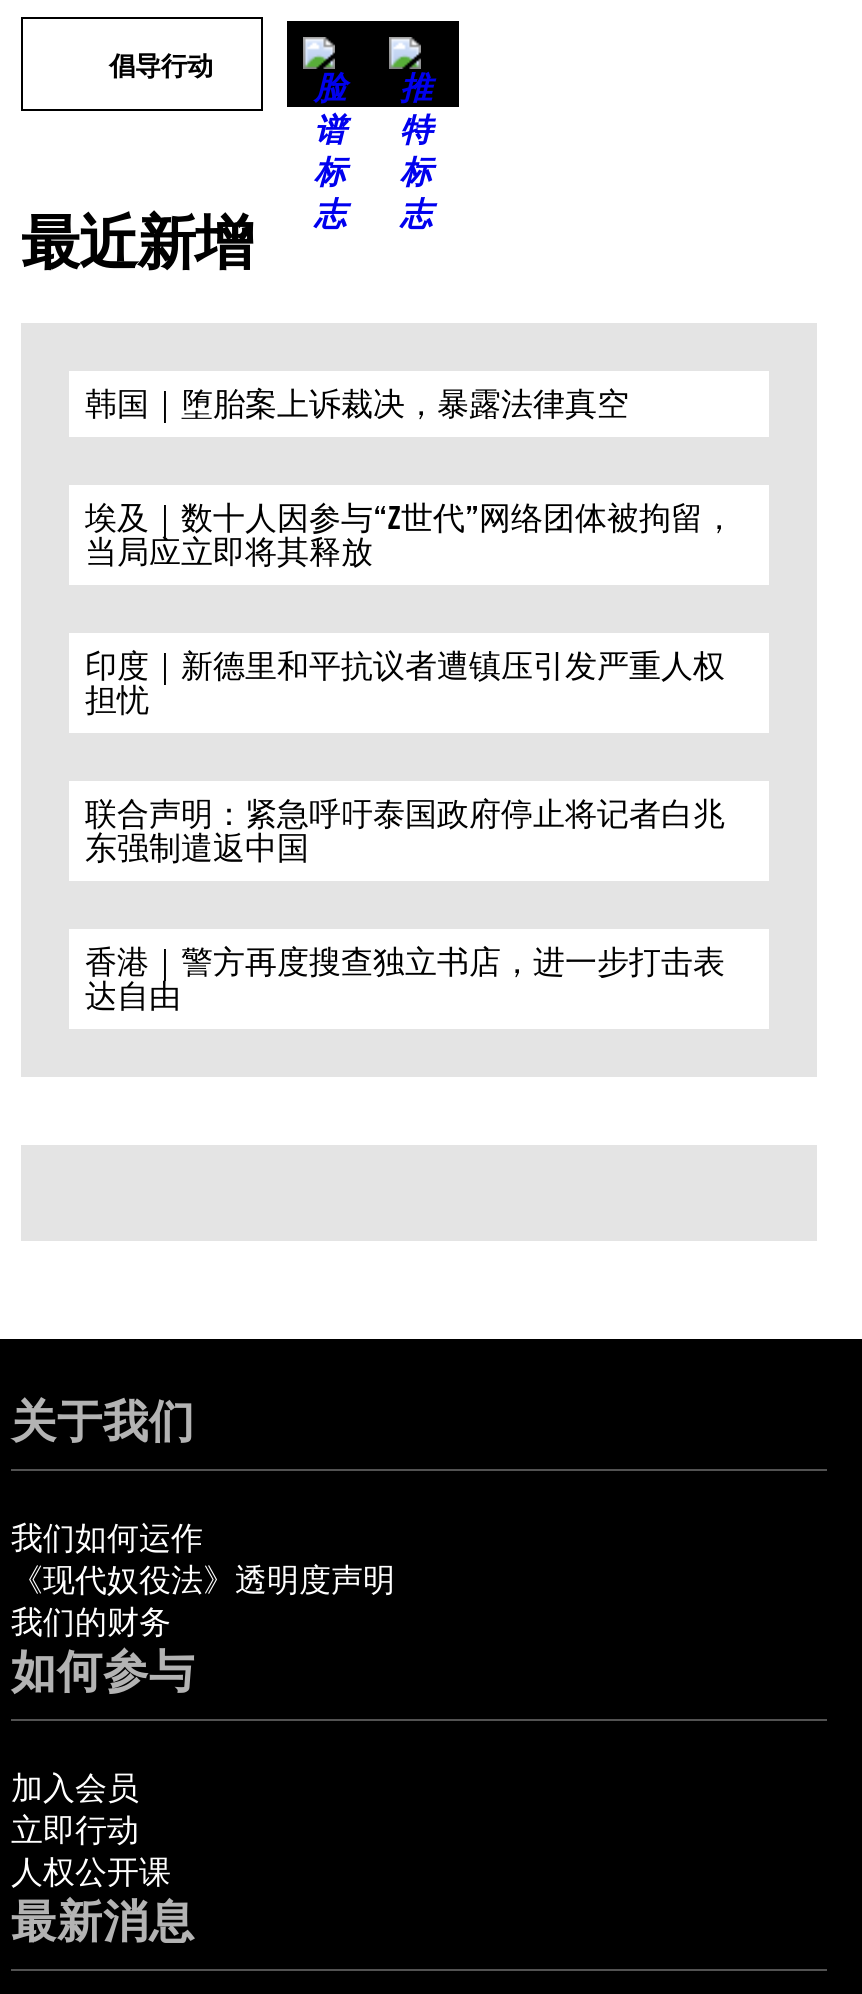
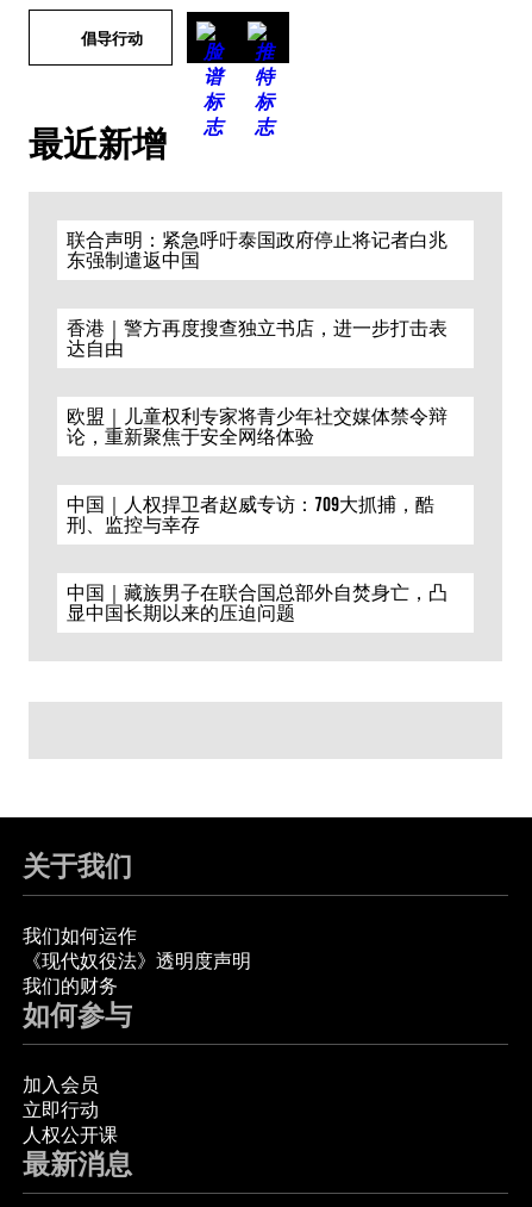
[85,385,735,719] 韩国｜堕胎案上诉裁决，暴露法律真空 | 埃及｜数十人因参与“Z世代”网络团体被拘留， | 当局应立即将其释放 | 印度｜新德里和平抗议者遭镇压引发严重人权 | 担忧 -> none
moved [85,795,725,1015] -> [67,229,447,360]: 联合声明：紧急呼吁泰国政府停止将记者白兆 | 东强制遣返中国 | 香港｜警方再度搜查独立书店，进一步打击表 | 达自由
none -> [67,405,447,624] 欧盟｜儿童权利专家将青少年社交媒体禁令辩 | 论，重新聚焦于安全网络体验 | 中国｜人权捍卫者赵威专访：709大抓捕，酷 | 刑、监控与幸存 | 中国｜藏族男子在联合国总部外自焚身亡，凸 | 显中国长期以来的压迫问题

